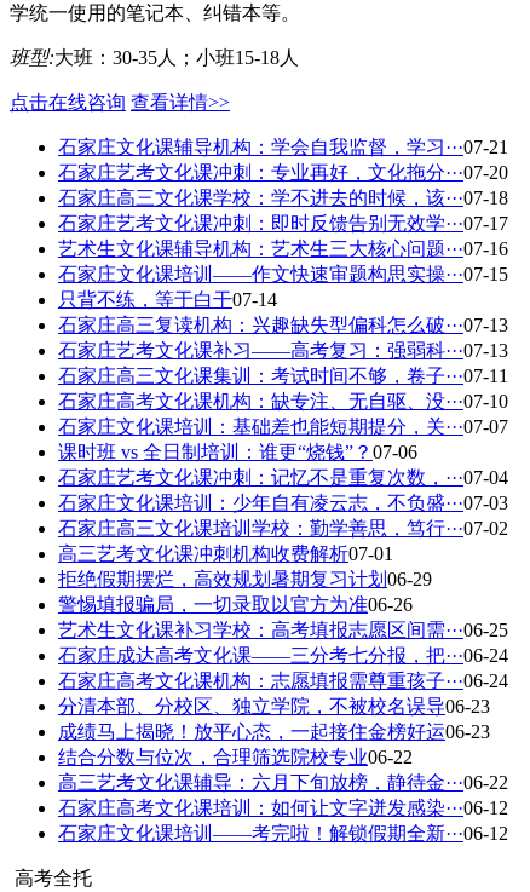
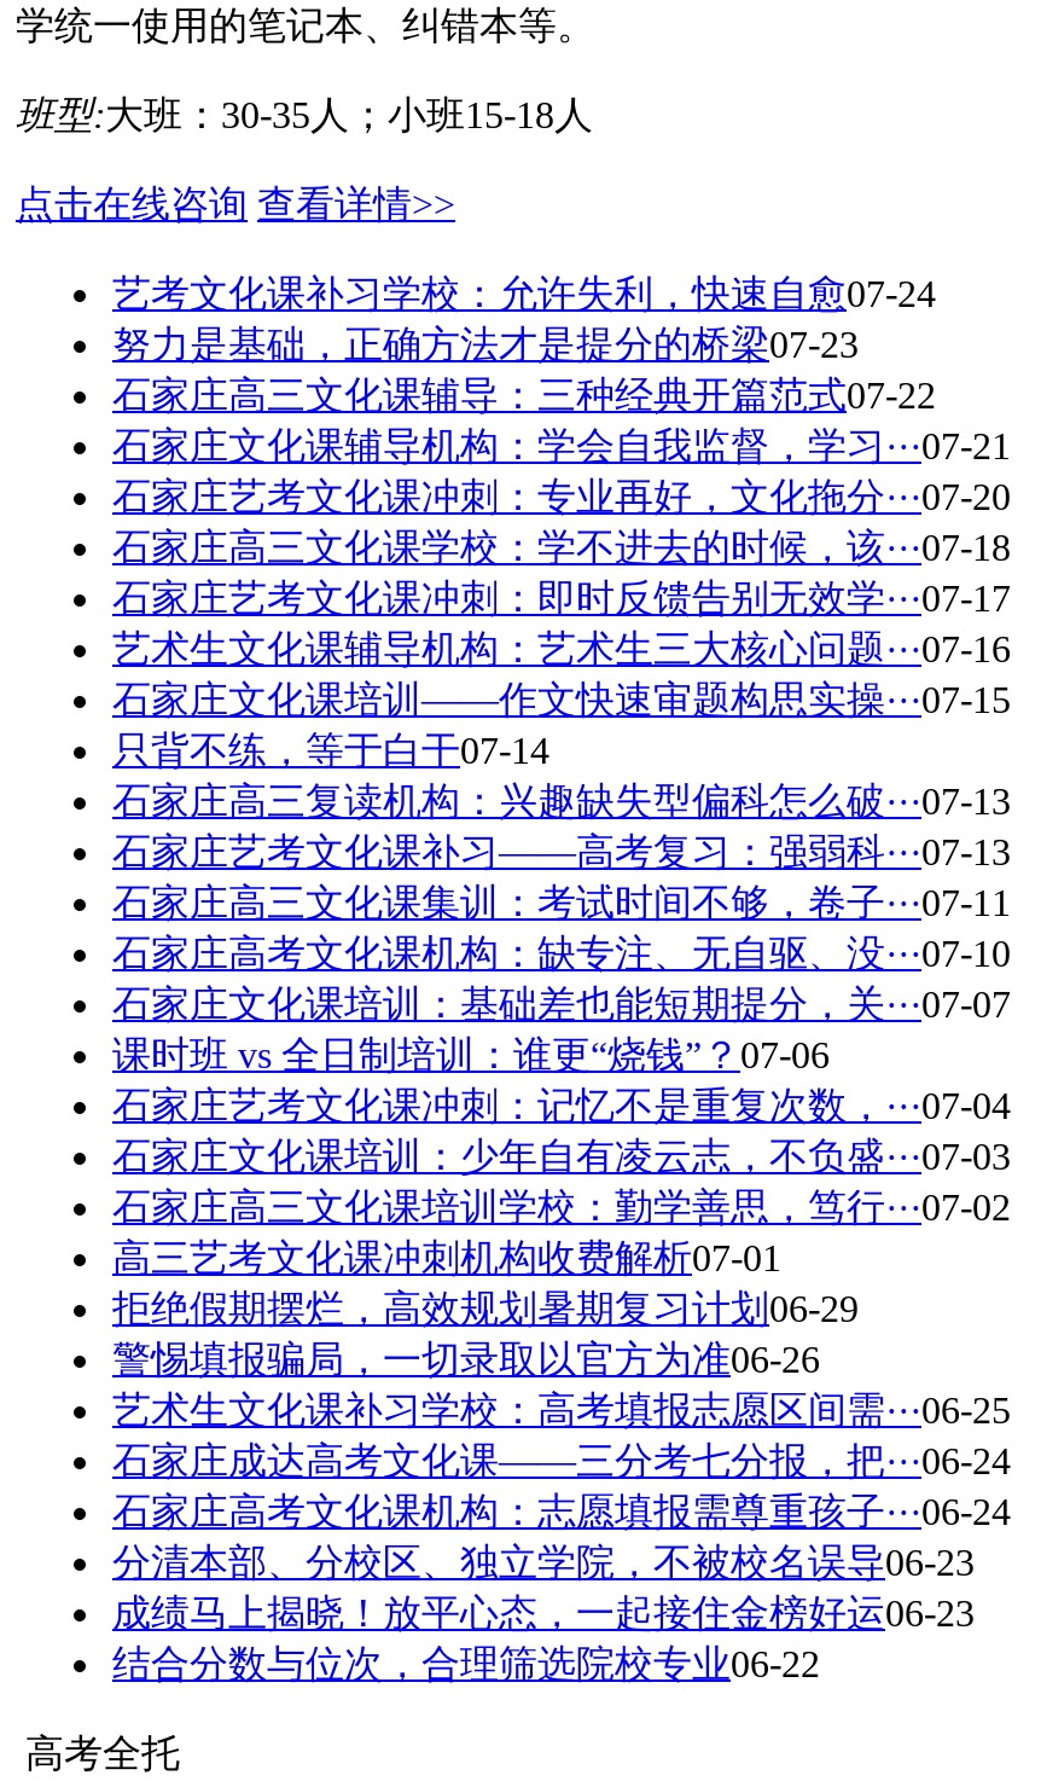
none -> [112,273,936,416] 艺考文化课补习学校：允许失利，快速自愈07-24 | 努力是基础，正确方法才是提分的桥梁07-23 | 石家庄高三文化课辅导：三种经典开篇范式07-22
moved [58,137,508,767] -> [112,425,1011,1684]: 石家庄文化课辅导机构：学会自我监督，学习··· 07-21 | 石家庄艺考文化课冲刺：专业再好，文化拖分··· 07-20 | 石家庄高三文化课学校：学不进去的时候，该··· 07-18 | ... | 成绩马上揭晓！放平心态，一起接住金榜好运06-23 | 结合分数与位次，合理筛选院校专业06-22
[58,772,508,844] 高三艺考文化课辅导：六月下旬放榜，静待金··· 06-22 | 石家庄高考文化课培训：如何让文字迸发感染··· 06-12 | 石家庄文化课培训——考完啦！解锁假期全新··· 06-12 -> none

